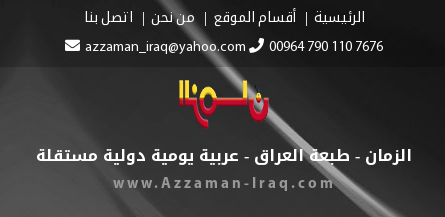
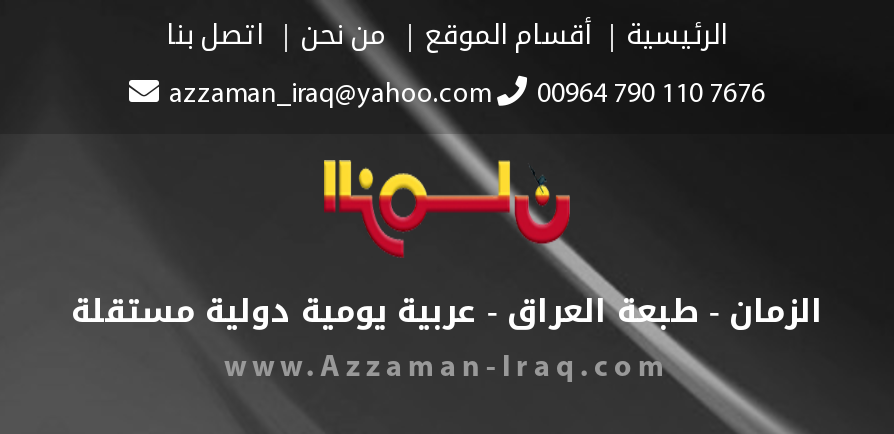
[162,79,218,129] [image] -> [321,158,431,258] [image]
[242,80,286,122] [image] -> [485,158,573,244] [image]

